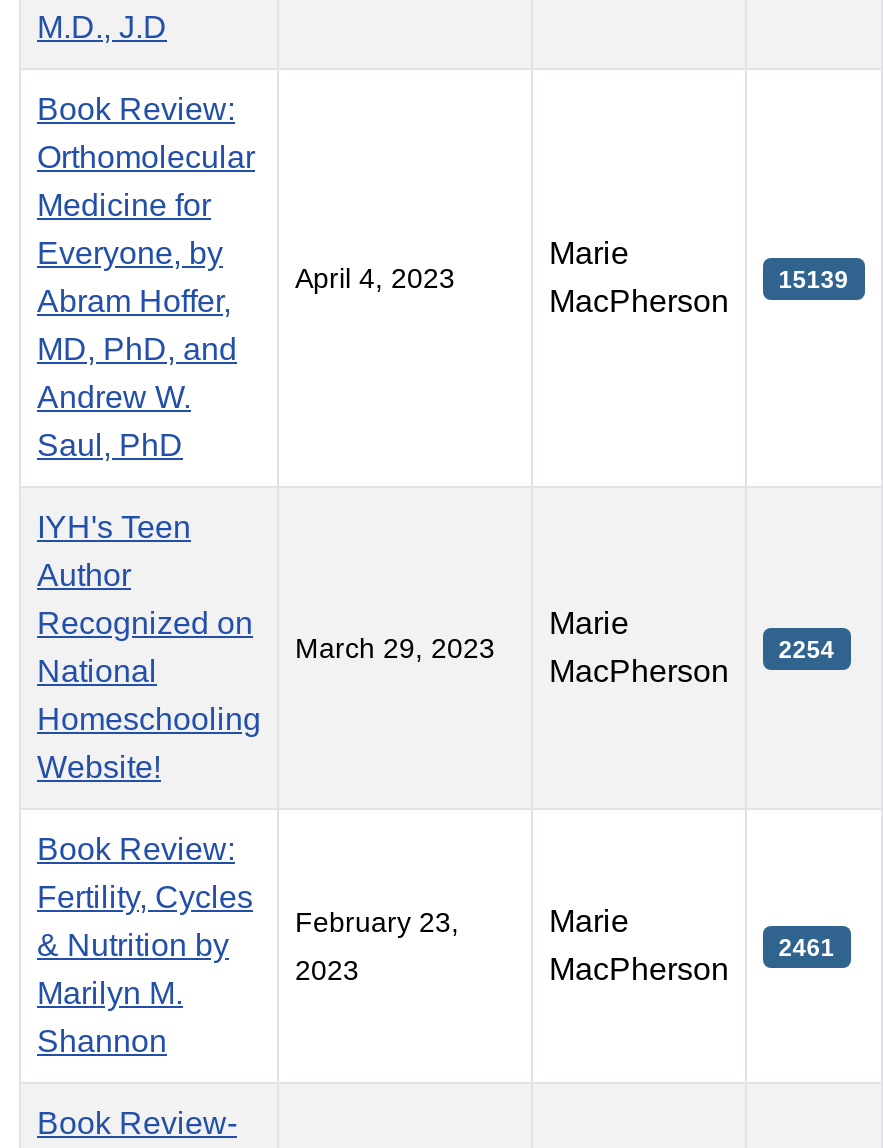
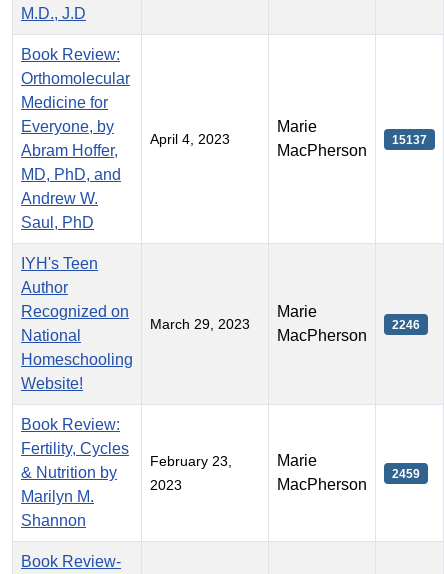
[779,265,849,293] 15139 -> [392,133,427,147] 15137
[779,635,835,663] 2254 -> [392,318,420,332] 2246
[779,933,835,961] 2461 -> [392,467,420,481] 2459

